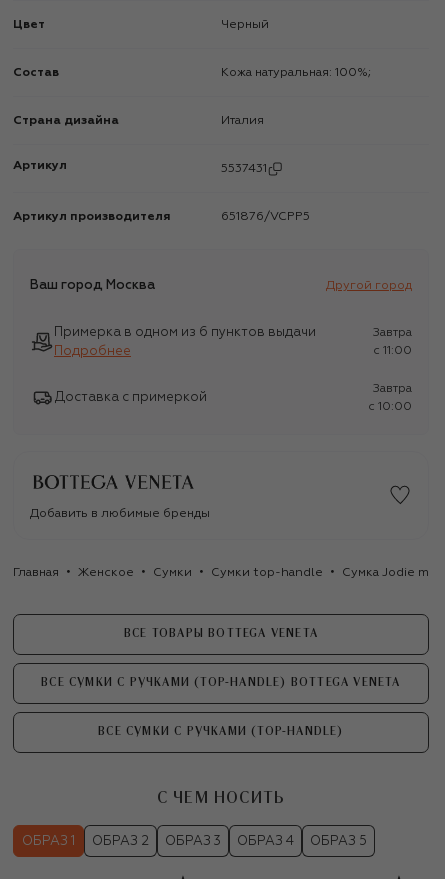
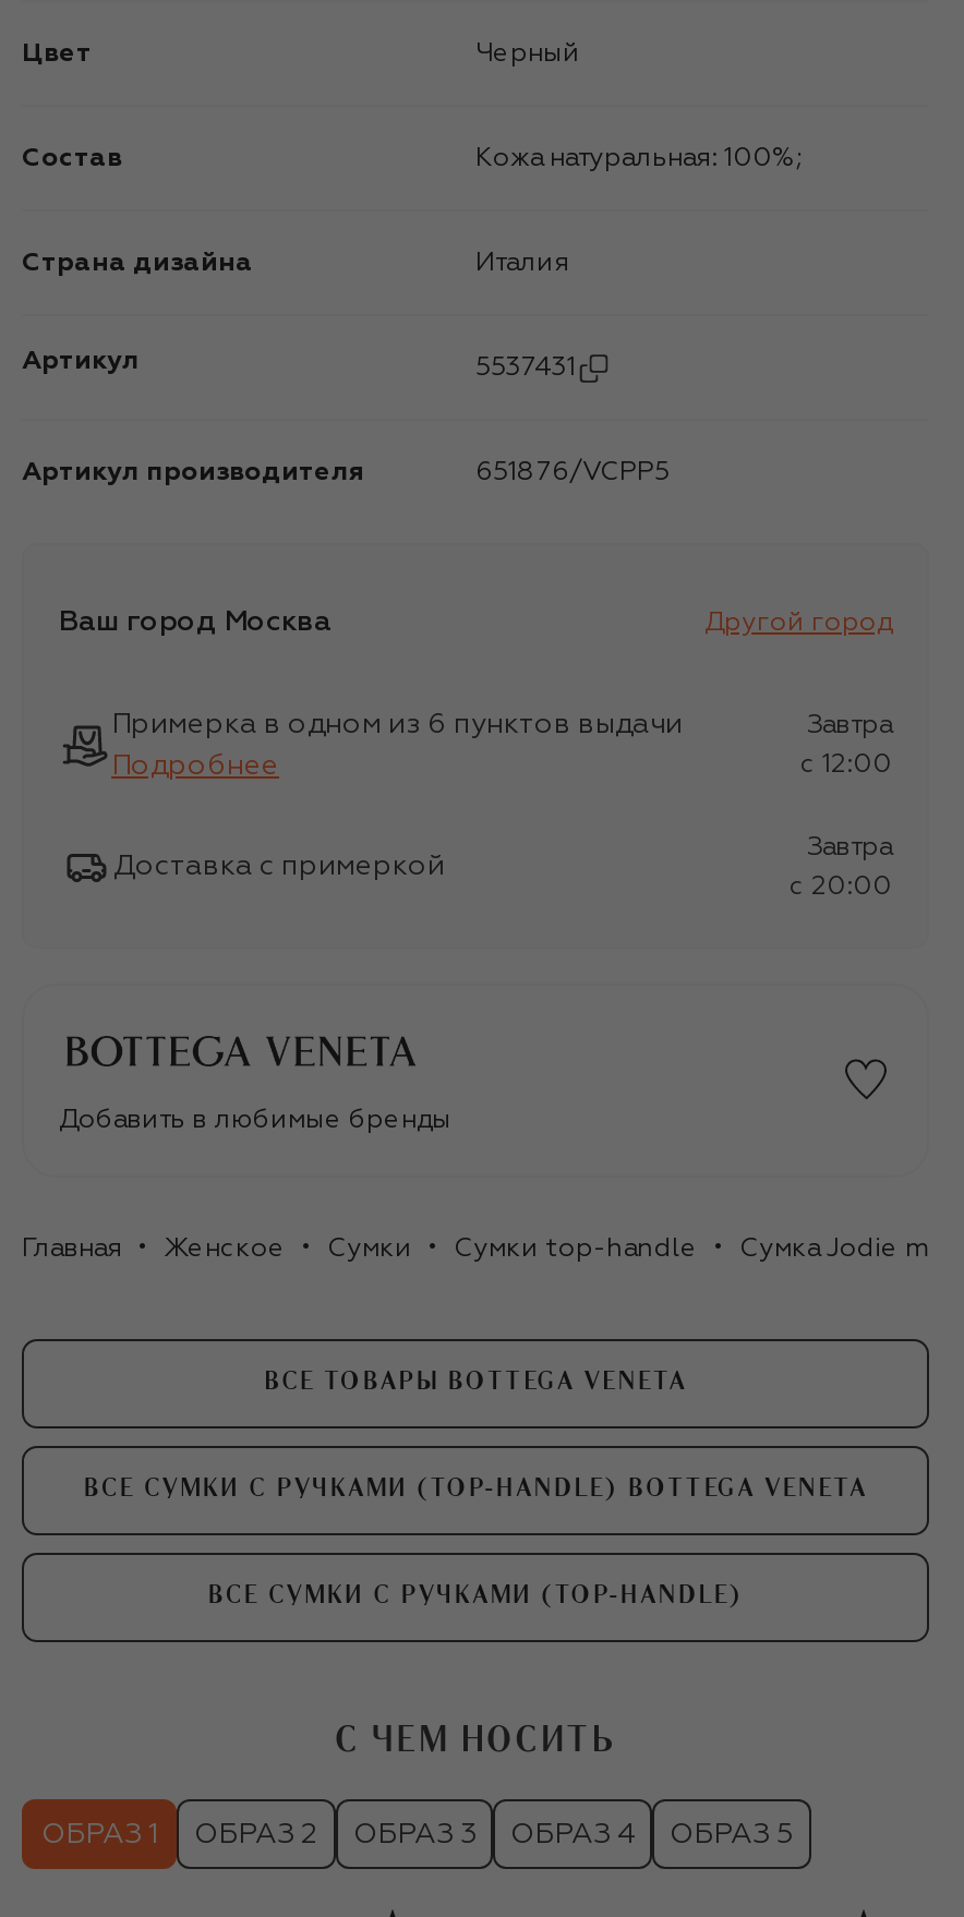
[373,345,412,357] c 11:00 -> [800,752,892,778] c 12:00
[368,401,412,413] c 10:00 -> [790,874,892,900] c 20:00

